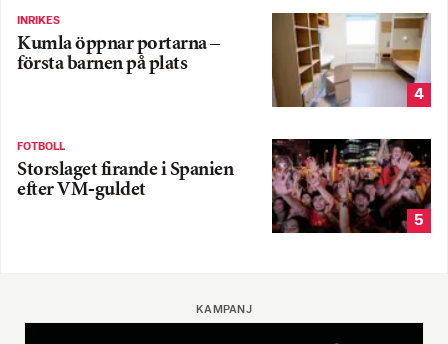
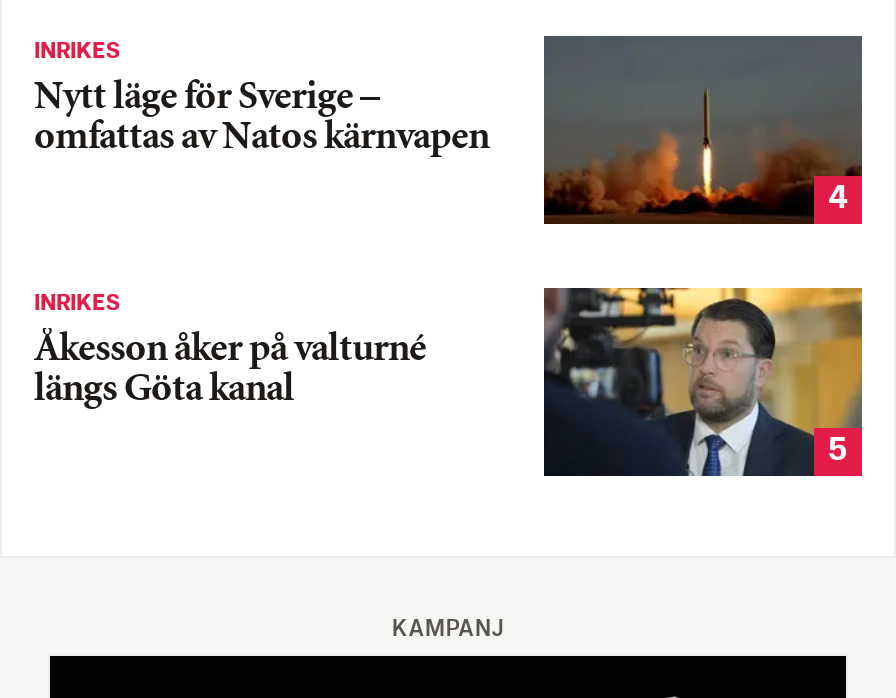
[272,13,431,108] [image] -> [544,34,864,226] [image]
[17,35,219,74] Kumla öppnar portarna – | första barnen på plats -> [34,81,489,159] Nytt läge för Sverige – | omfattas av Natos kärnvapen
[17,141,233,200] FOTBOLL | Storslaget firande i Spanien | efter VM-guldet -> [34,292,426,410] INRIKES | Åkesson åker på valturné | längs Göta kanal
[271,138,432,234] [image] -> [542,286,864,478] [image]

